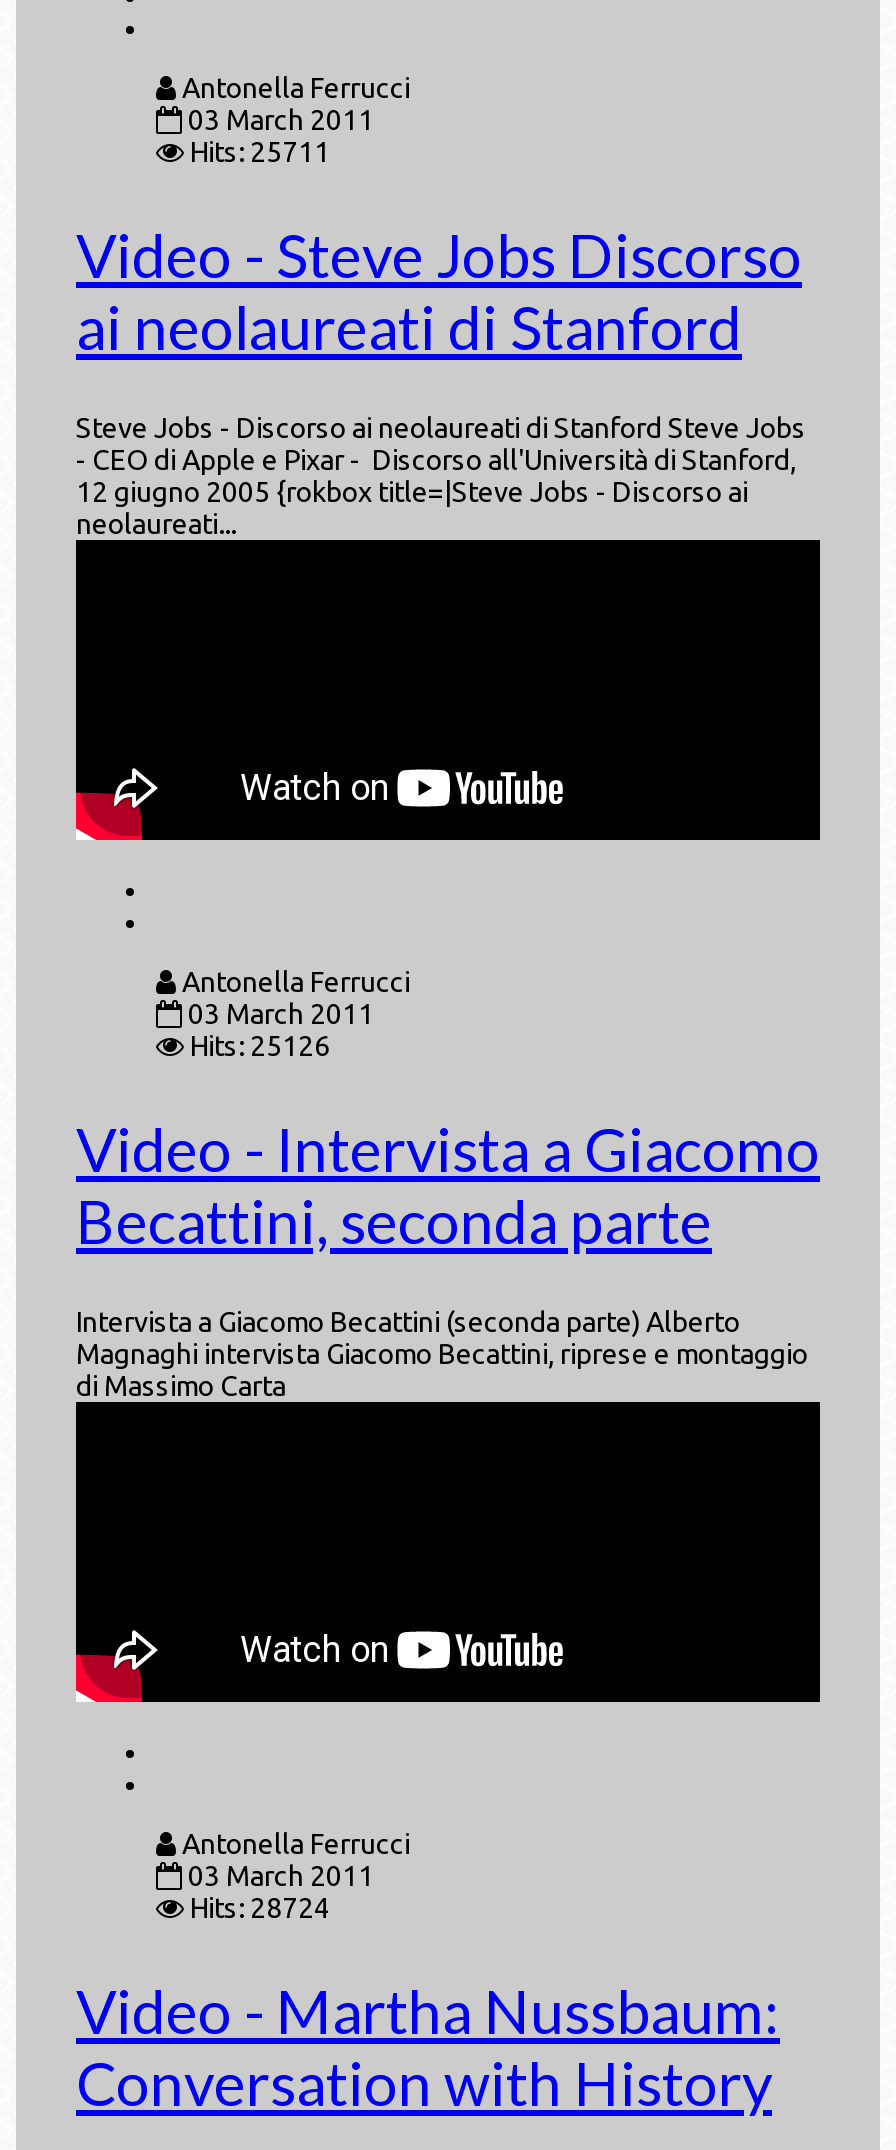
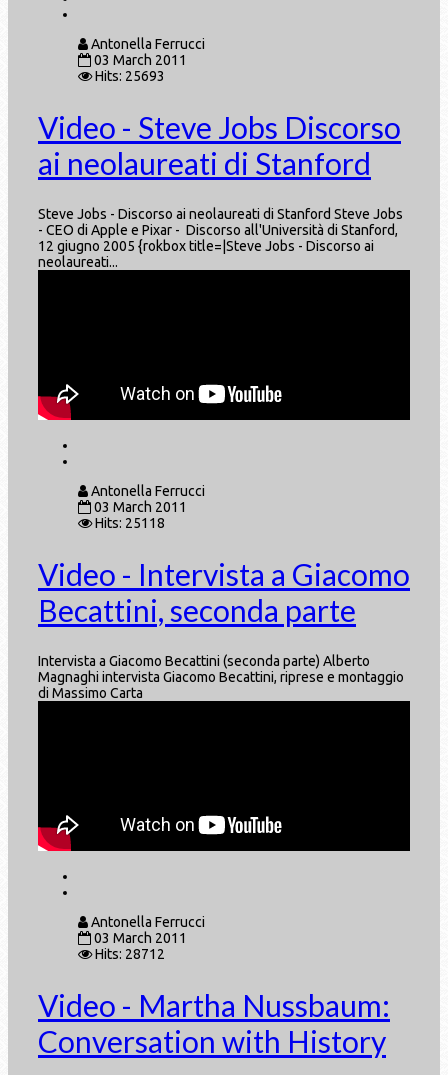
[190,137,330,169] Hits: 25711 -> [95,68,165,84] Hits: 25693
[190,1030,330,1062] Hits: 25126 -> [95,515,165,531] Hits: 25118
[190,1892,330,1924] Hits: 28724 -> [95,946,165,962] Hits: 28712

